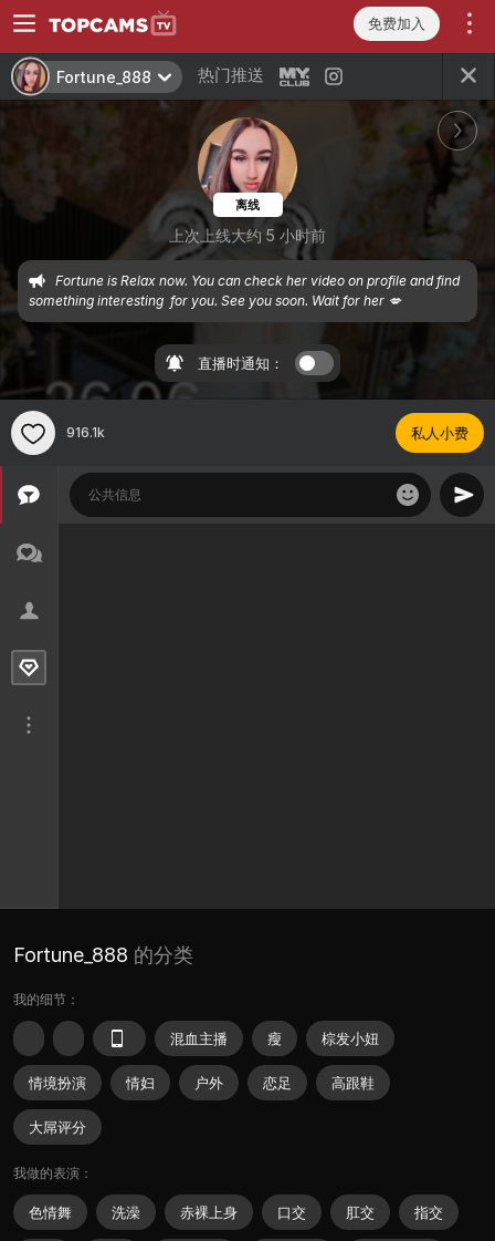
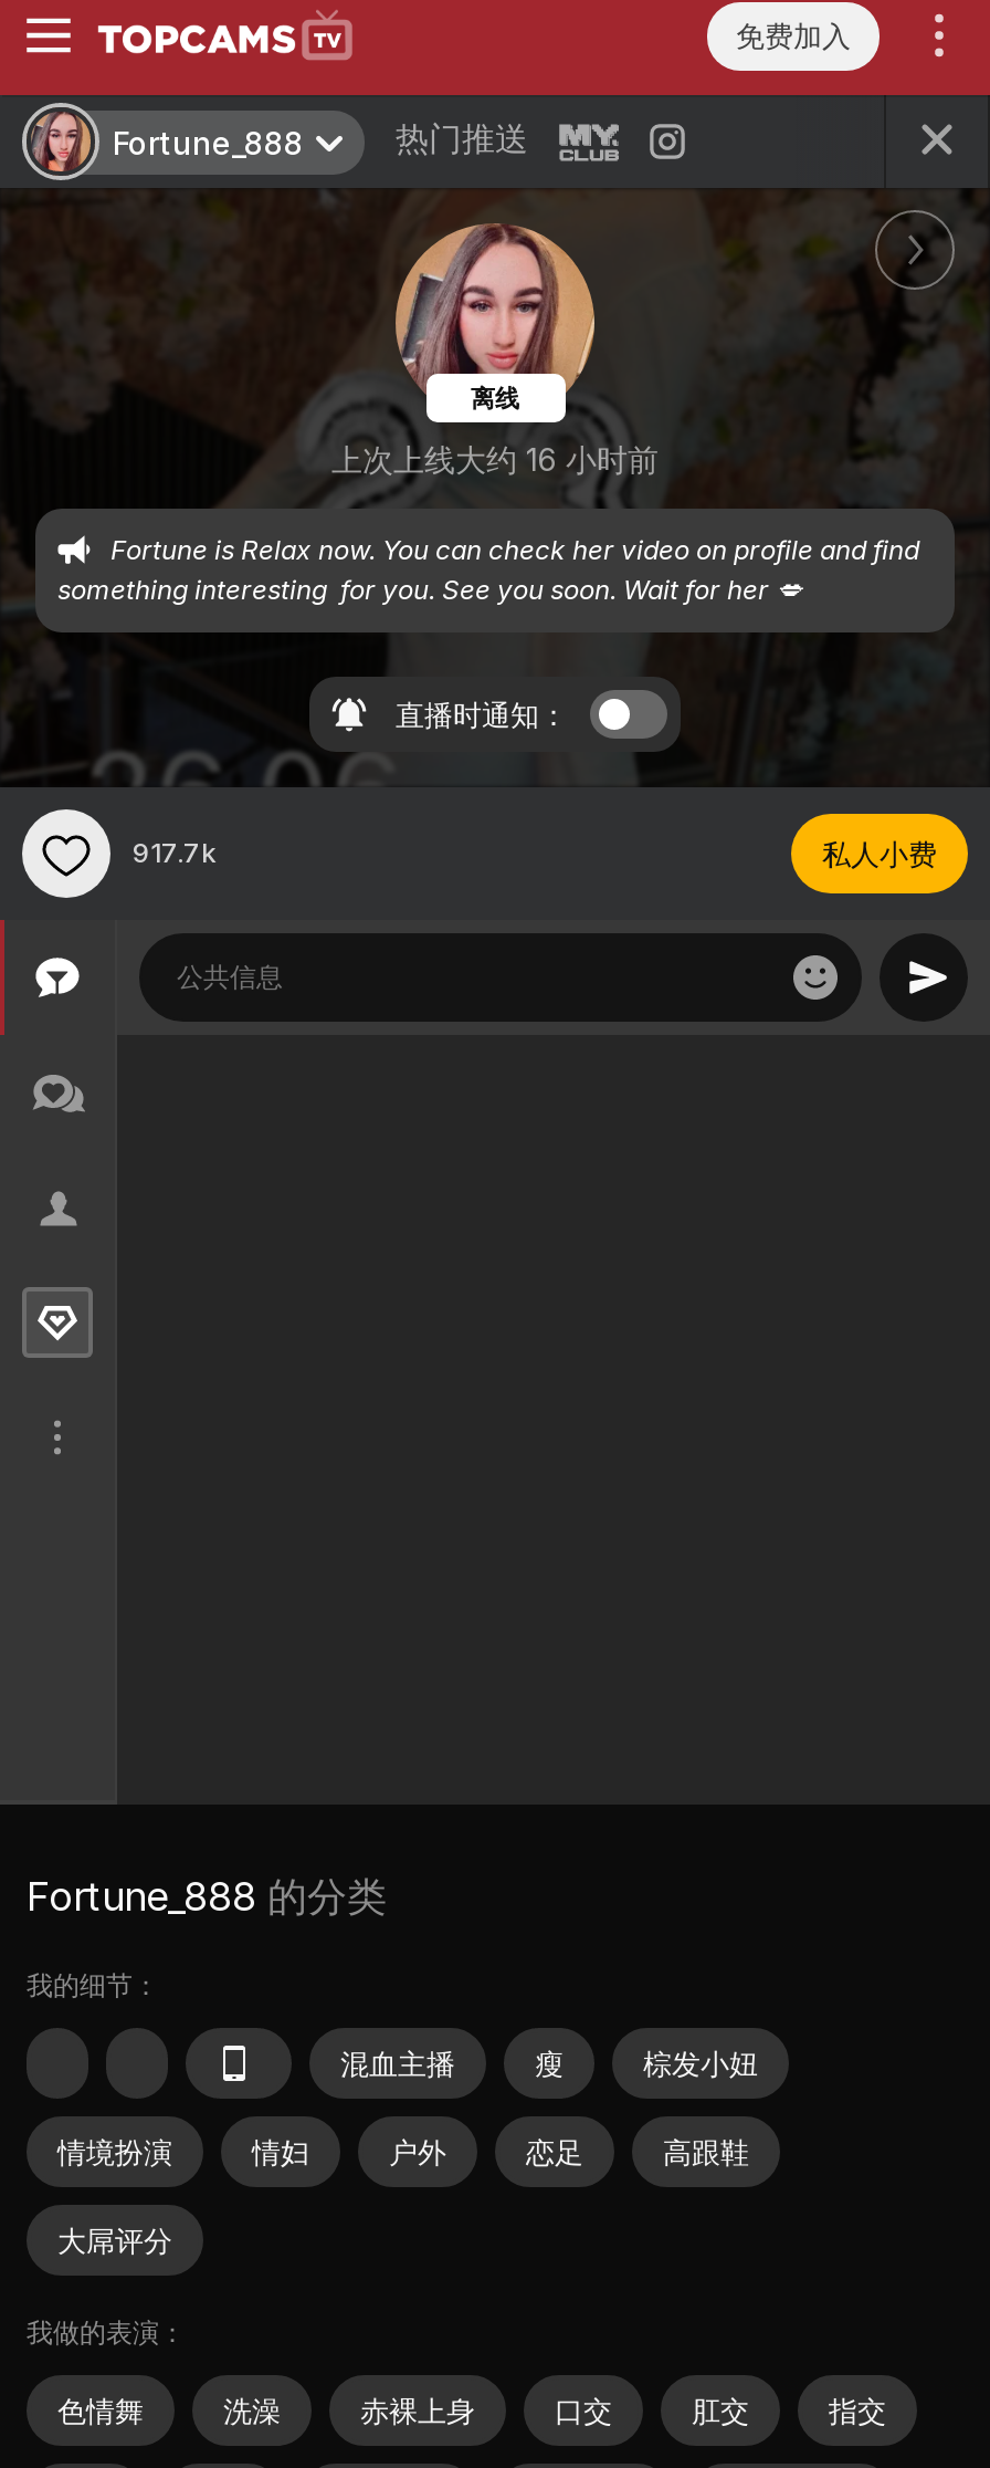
[169,226,326,245] 上次上线大约 5 小时前 -> [331,440,659,478] 上次上线大约 16 小时前
[66,424,105,441] 916.1k -> [133,836,217,870] 917.7k

